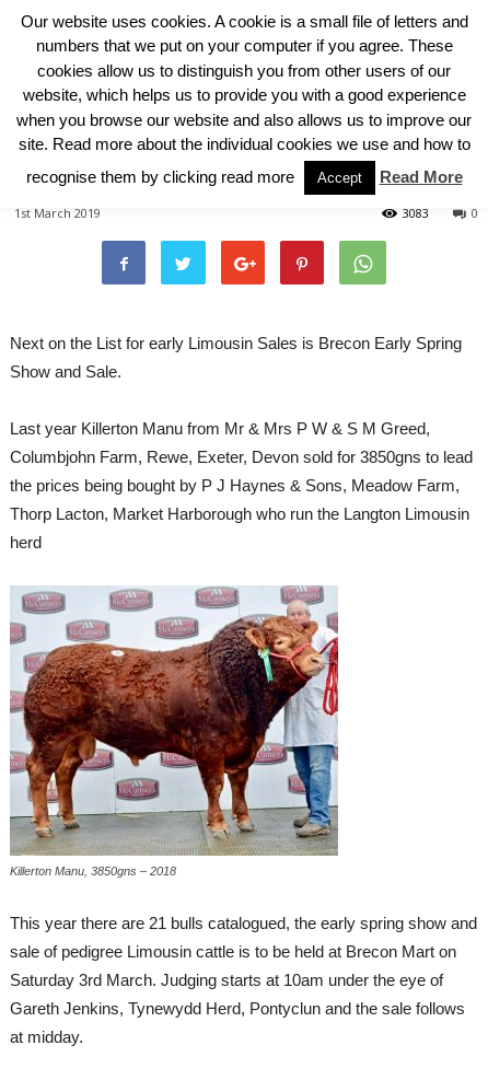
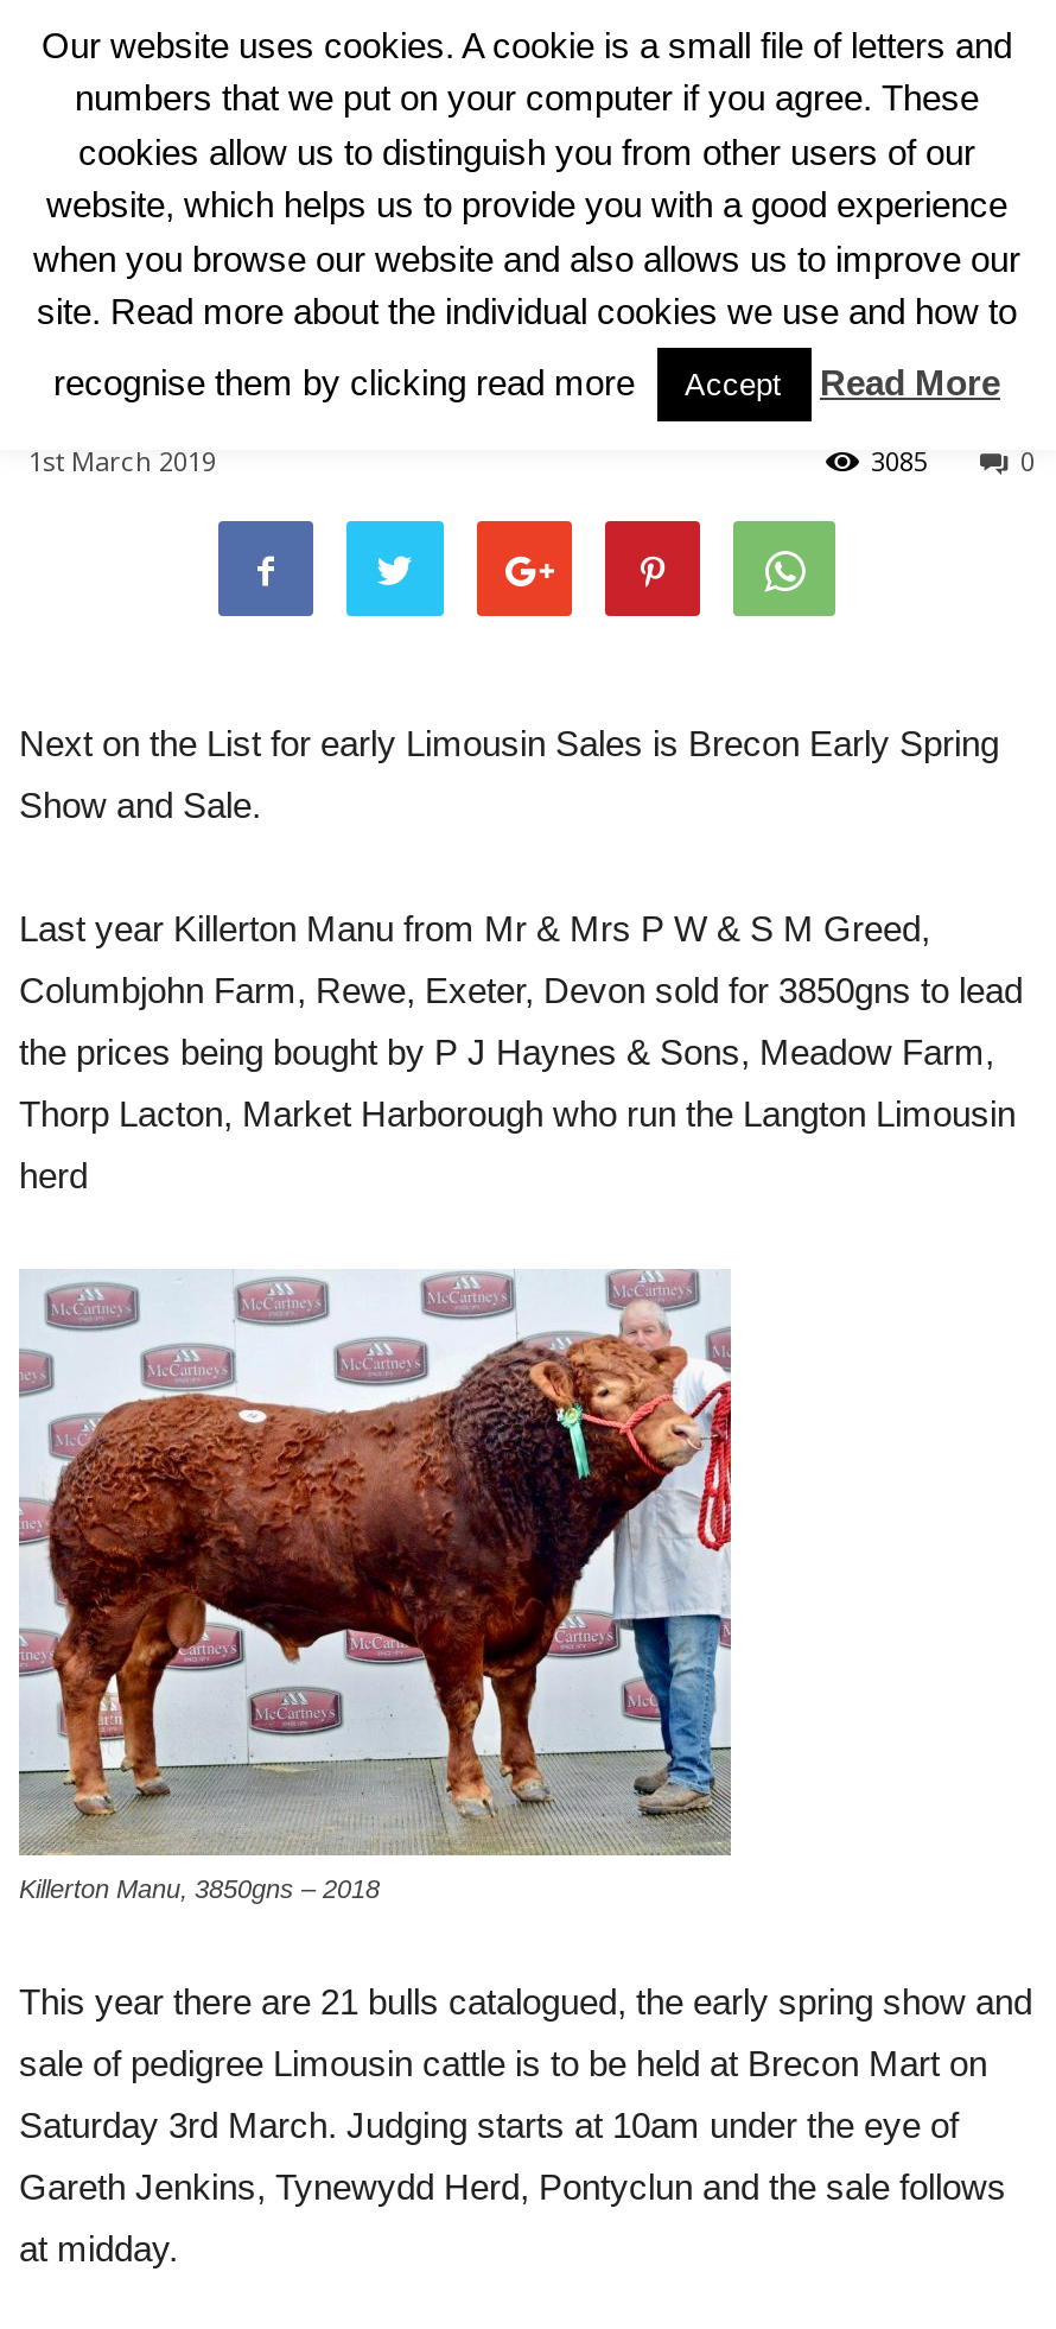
[403,205,429,221] 3083 -> [871,443,928,478] 3085

